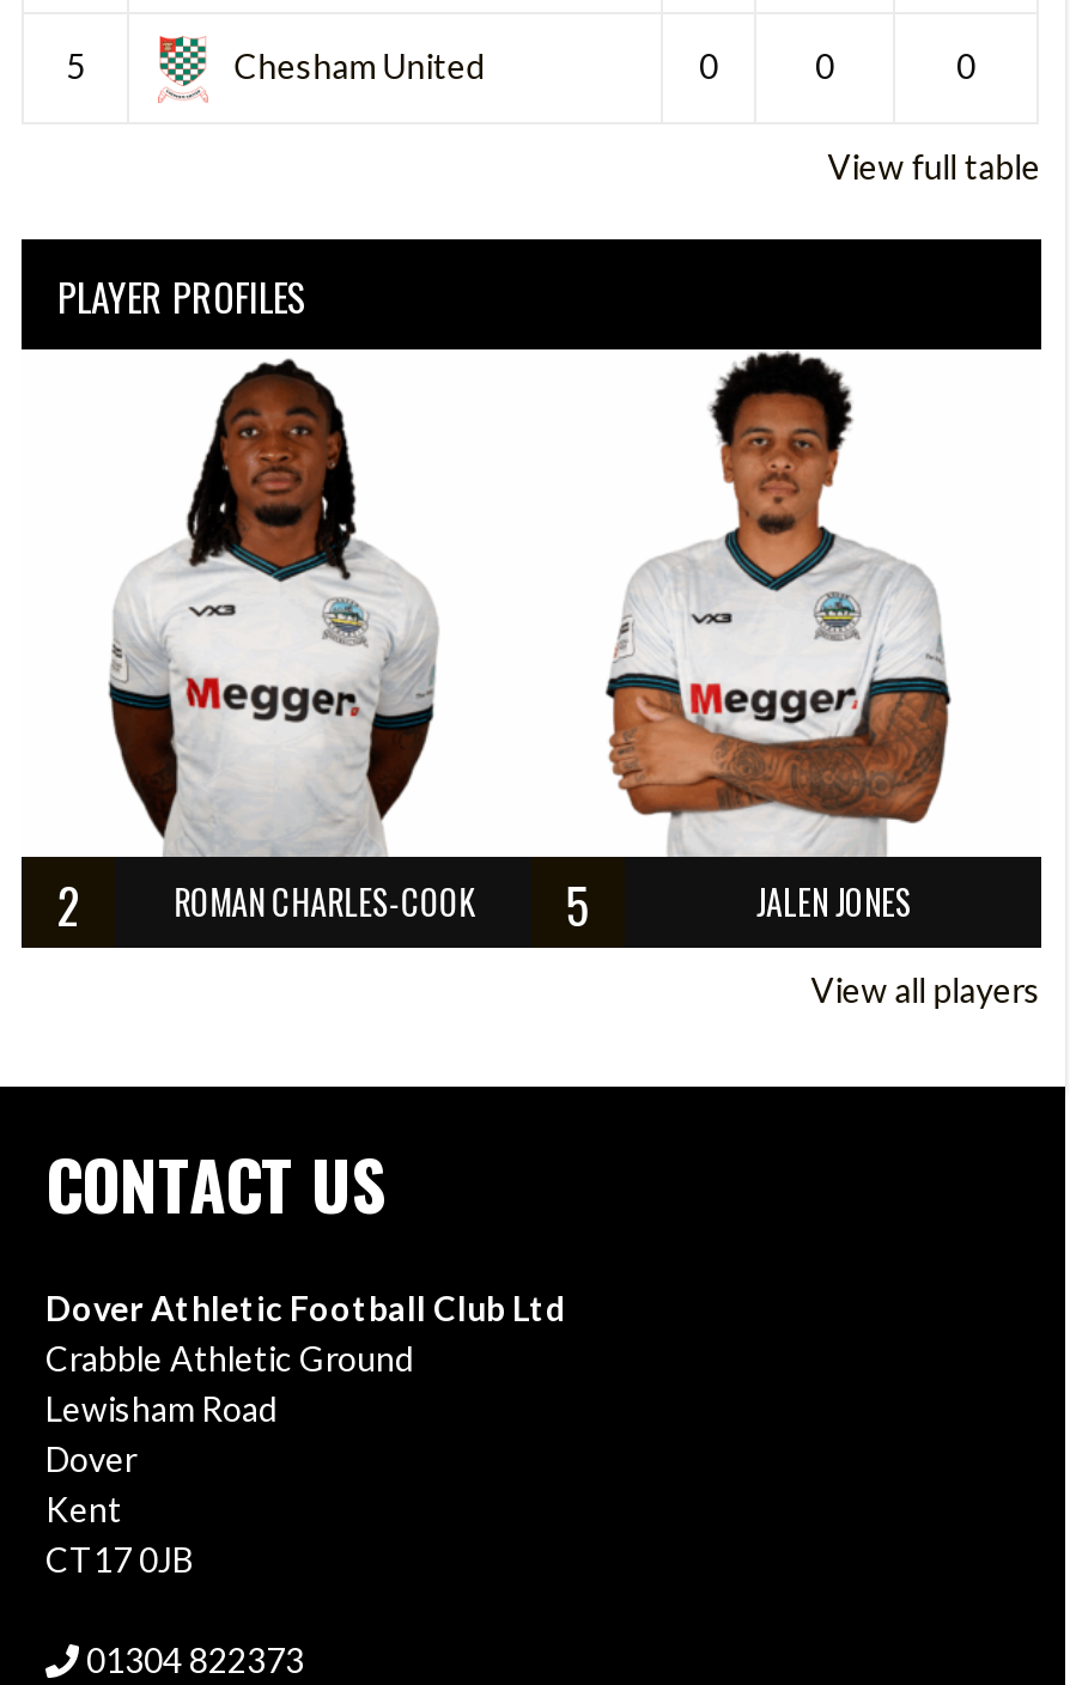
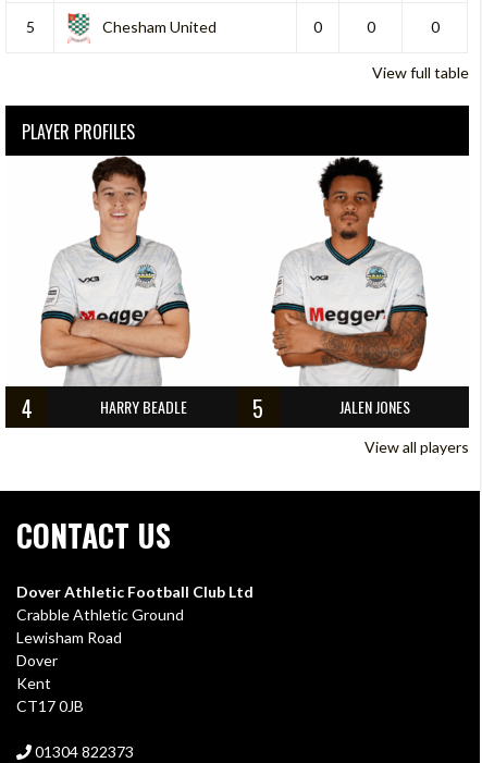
[56,349,475,940] [image] | 2 | ROMAN CHARLES-COOK -> [21,156,194,424] [image] | 4 | HARRY BEADLE

